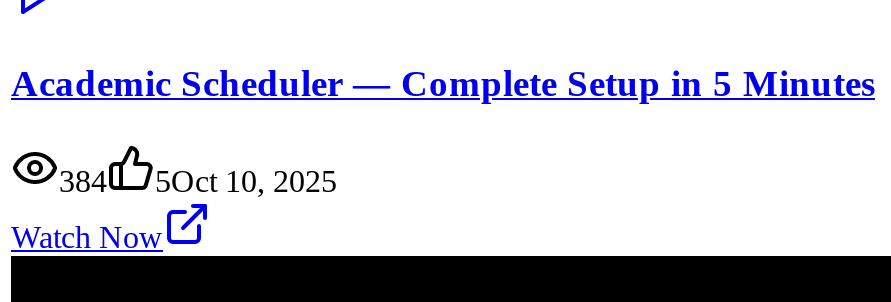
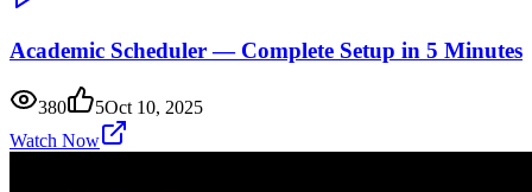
[59,164,337,198] 384 5Oct 10, 2025 -> [38,97,203,118] 380 5Oct 10, 2025

